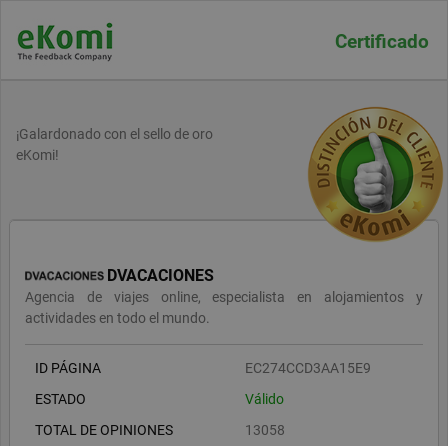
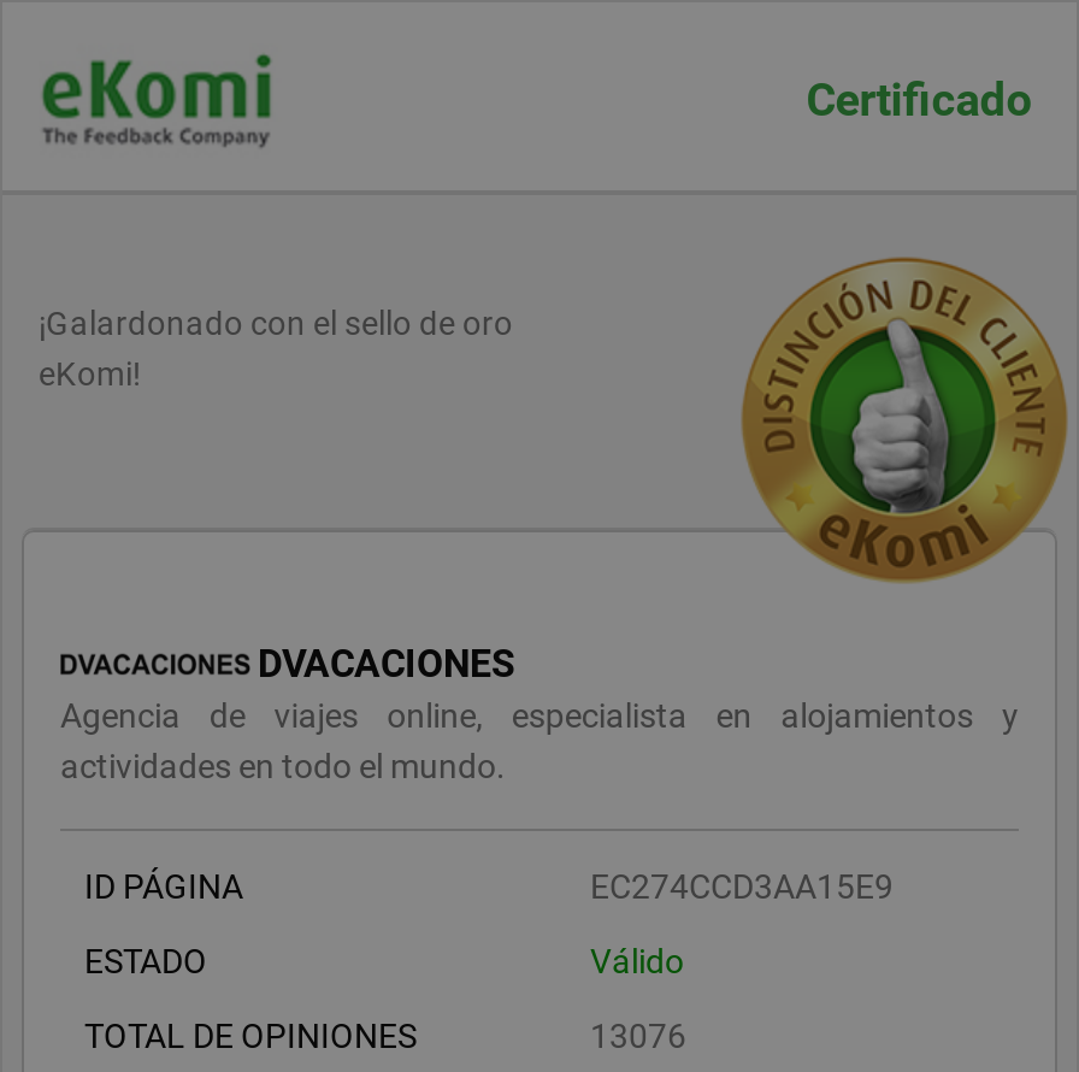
[245,422,285,438] 13058 -> [590,1016,686,1054] 13076

